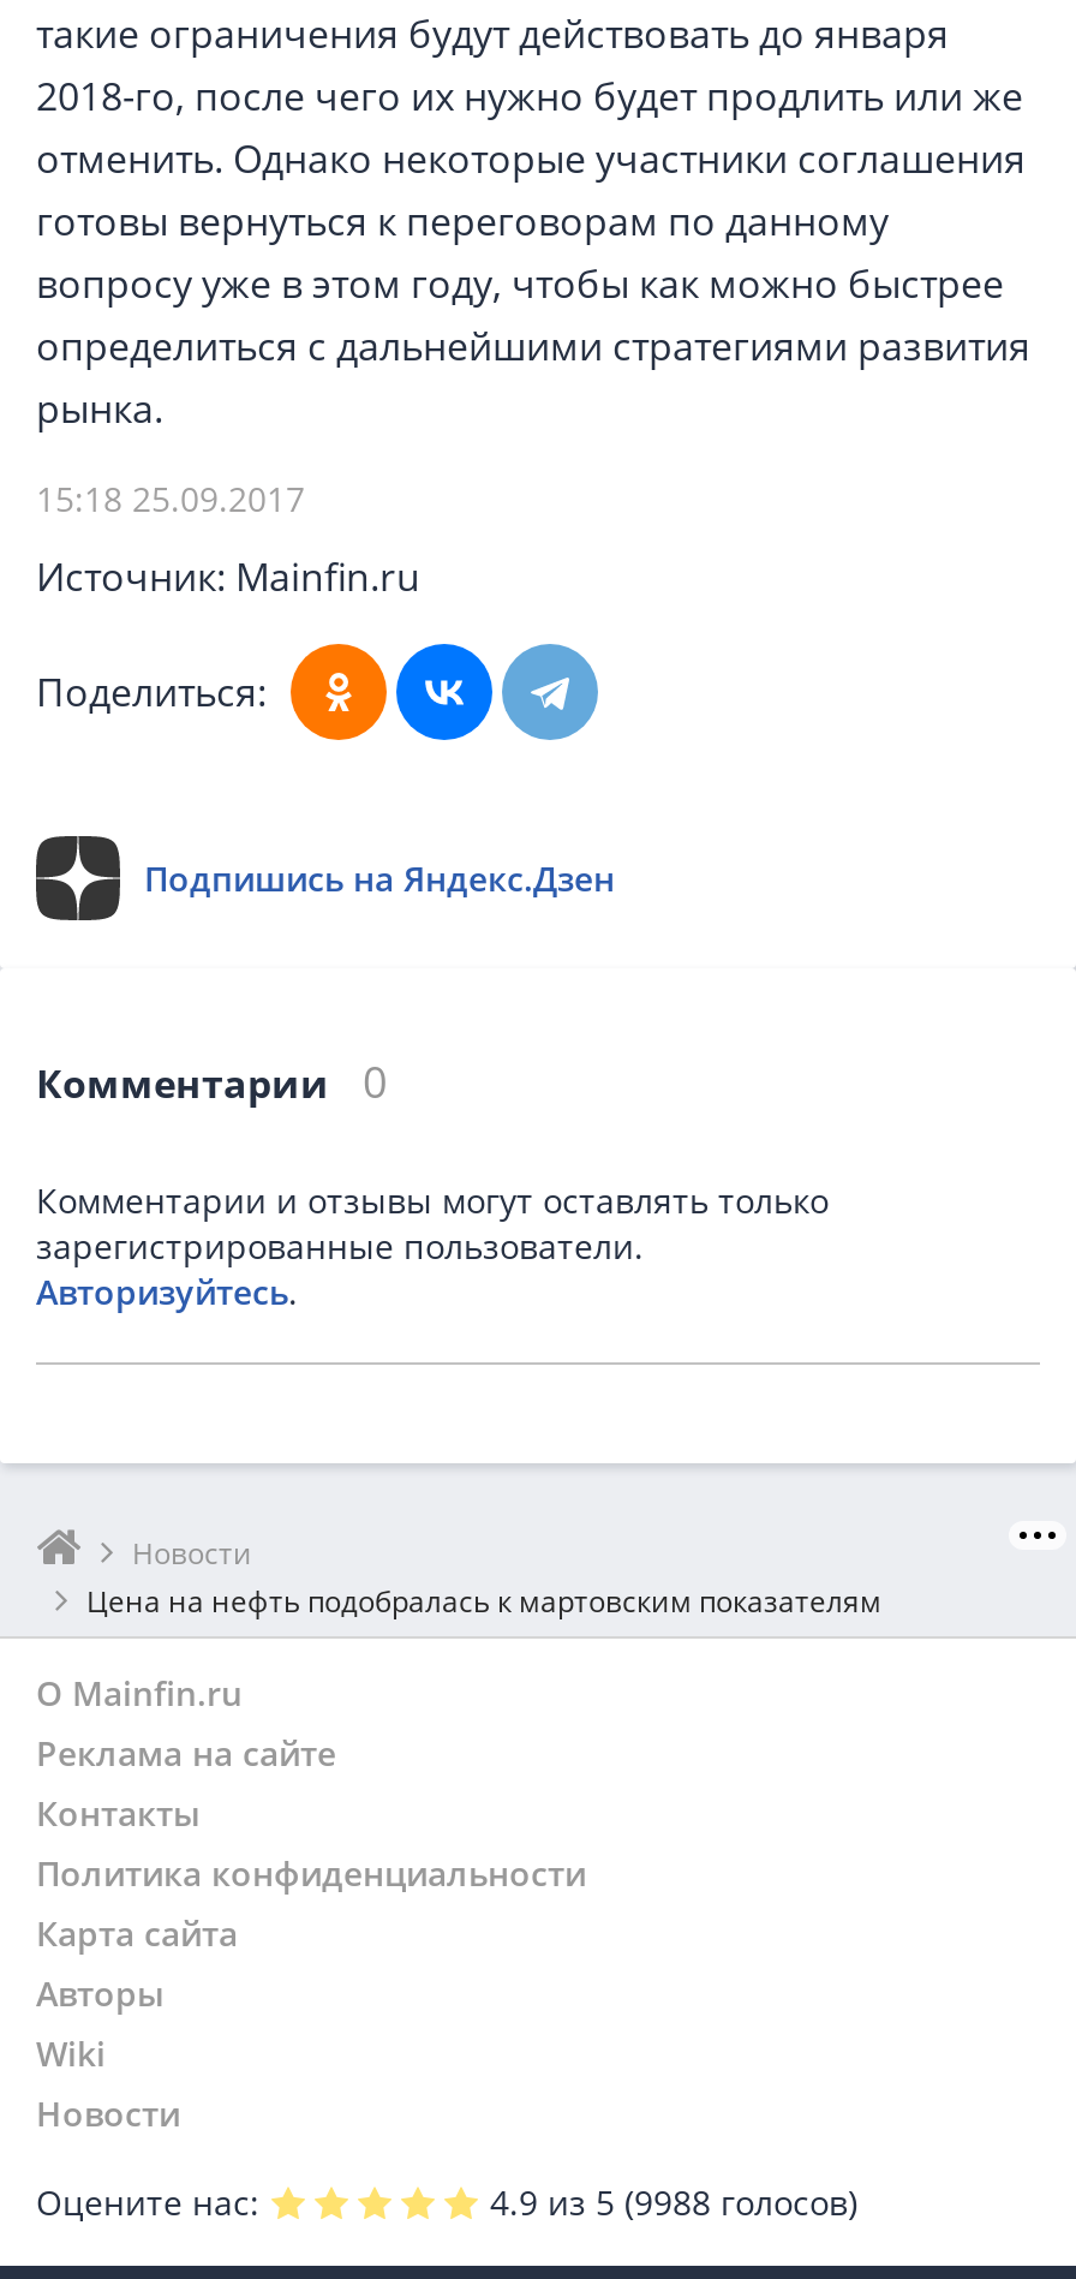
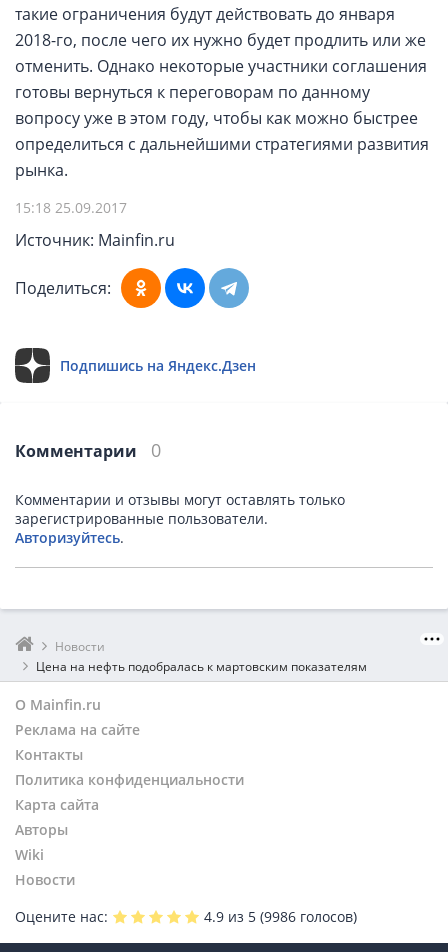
[490,2179,857,2225] 4.9 из 5 (9988 голосов) -> [204,907,357,926] 4.9 из 5 (9986 голосов)

